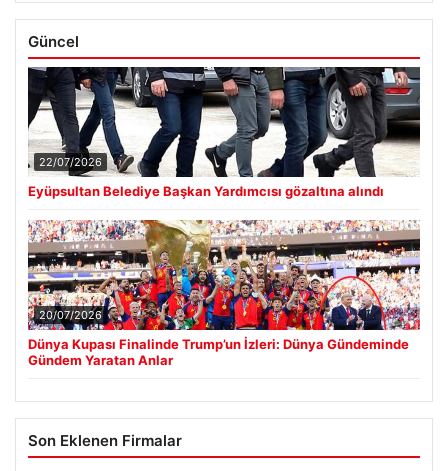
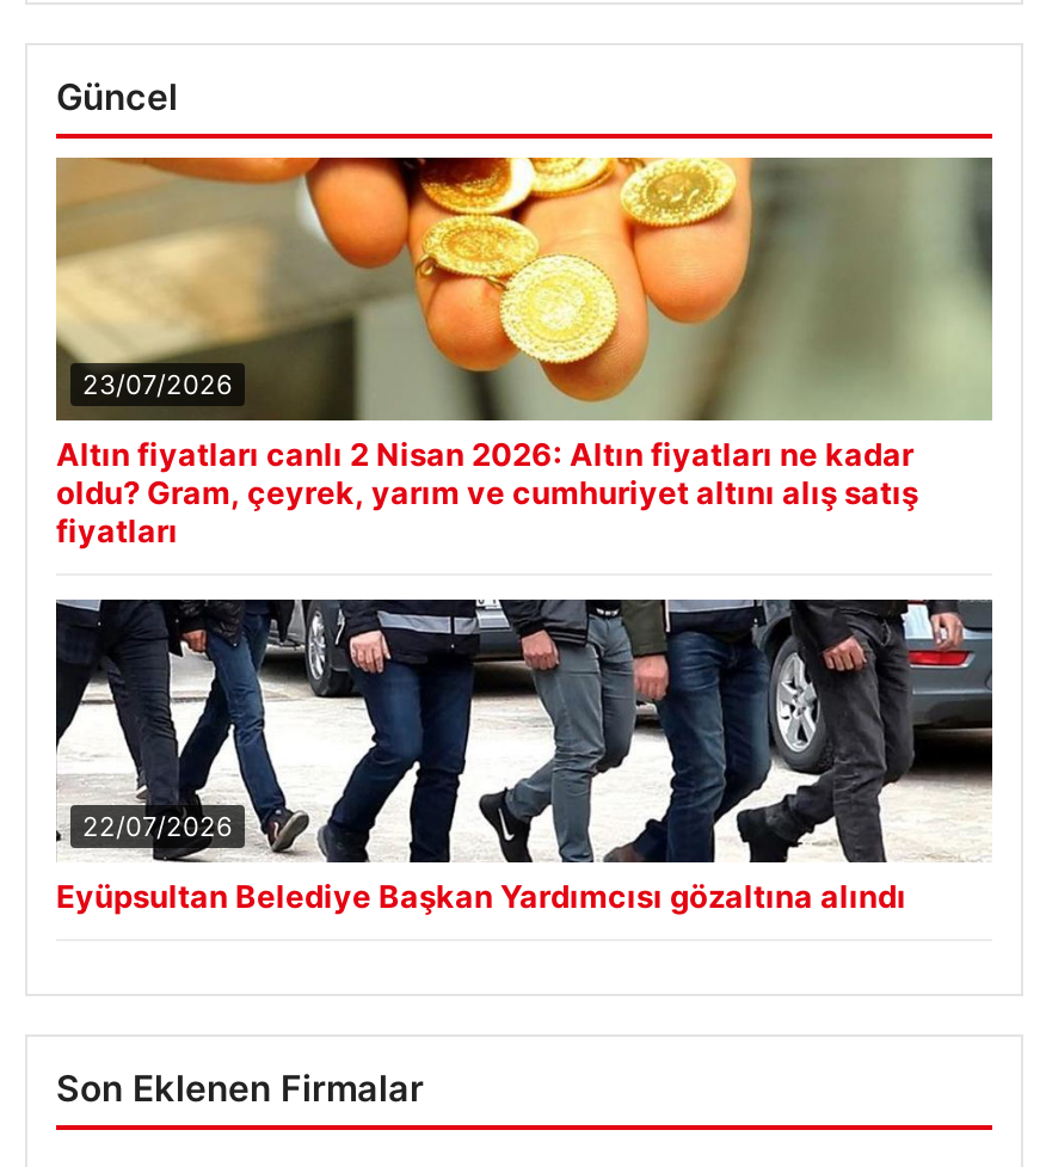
none -> [54,155,992,549] [image] | 23/07/2026 | Altın fiyatları canlı 2 Nisan 2026: Altın fiyatları ne kadar | oldu? Gram, çeyrek, yarım ve cumhuriyet altını alış satış | fiyatları
moved [27,65,421,199] -> [54,595,995,914]: [image] | 22/07/2026 | Eyüpsultan Belediye Başkan Yardımcısı gözaltına alındı
[27,219,421,368] [image] | 20/07/2026 | Dünya Kupası Finalinde Trump’un İzleri: Dünya Gündeminde | Gündem Yaratan Anlar -> none

